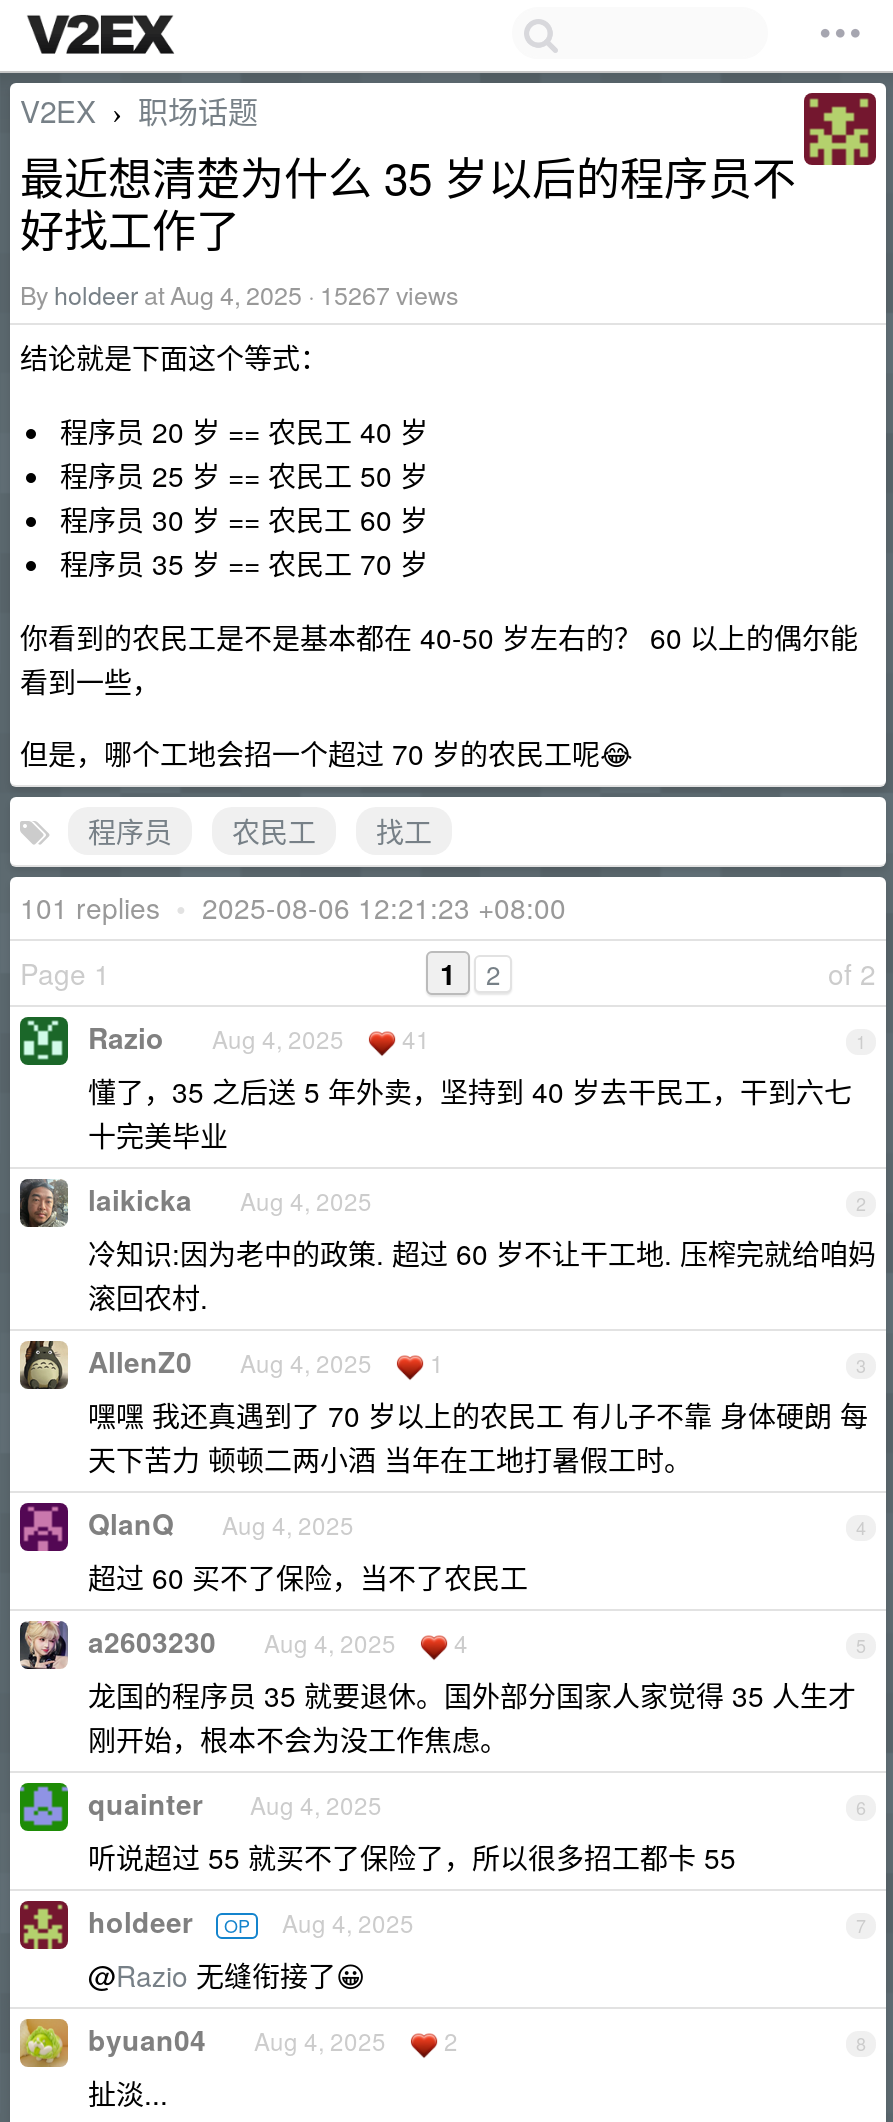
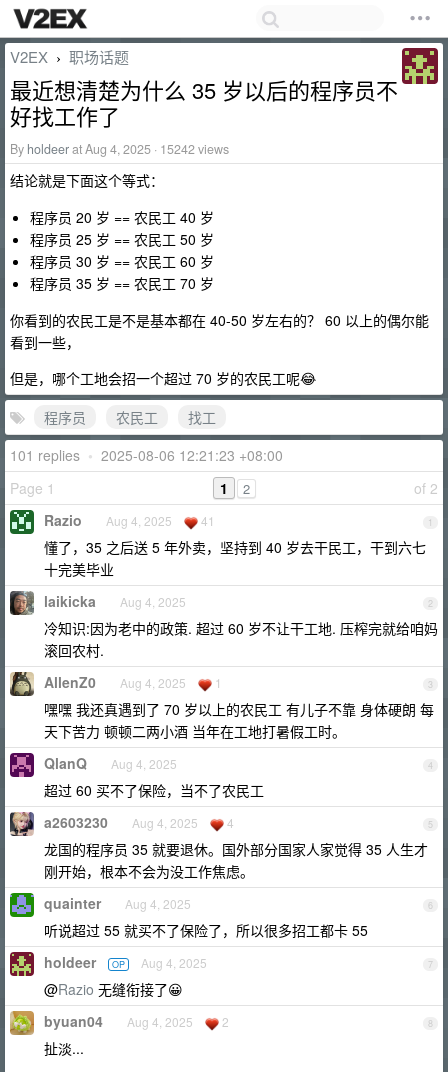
[20,277,458,313] By holdeer at Aug 4, 2025 · 15267 views -> [10,140,229,158] By holdeer at Aug 4, 2025 · 15242 views

